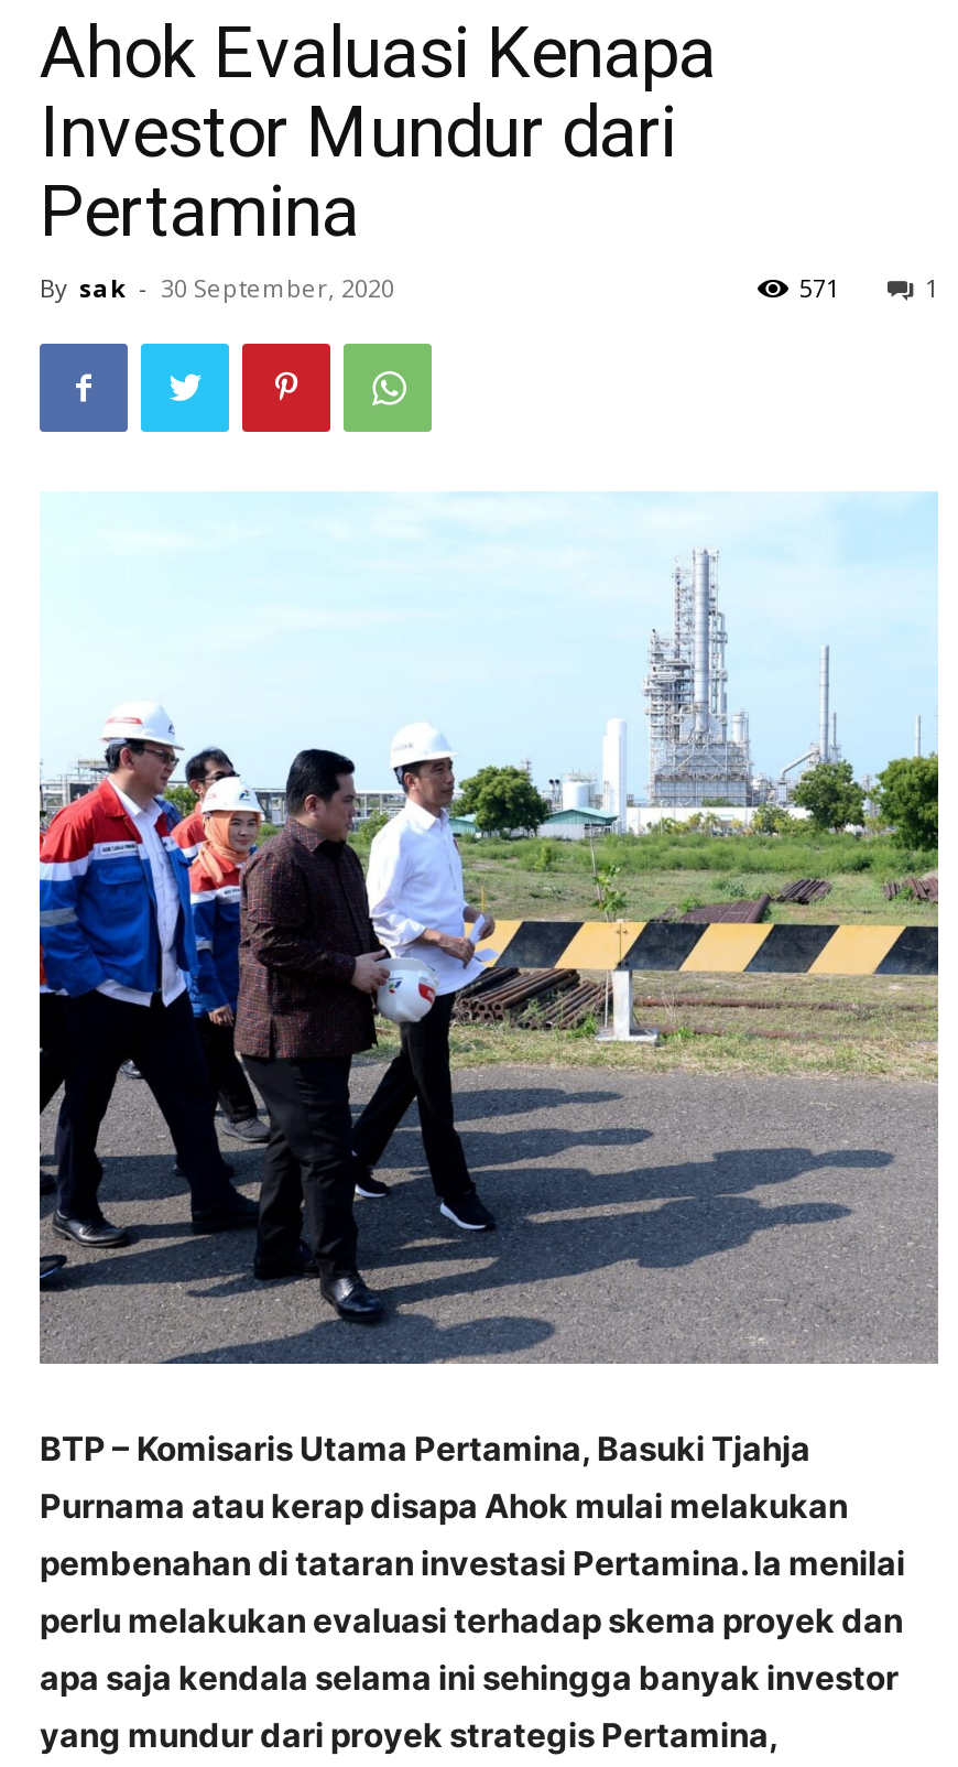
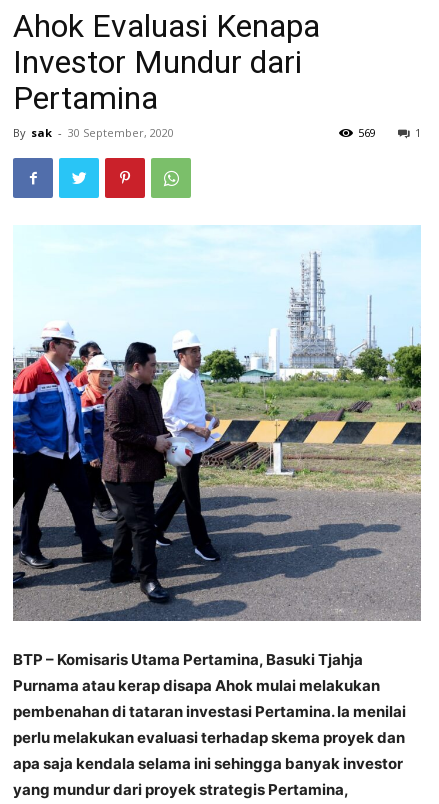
[799,271,839,304] 571 -> [358,125,376,140] 569

